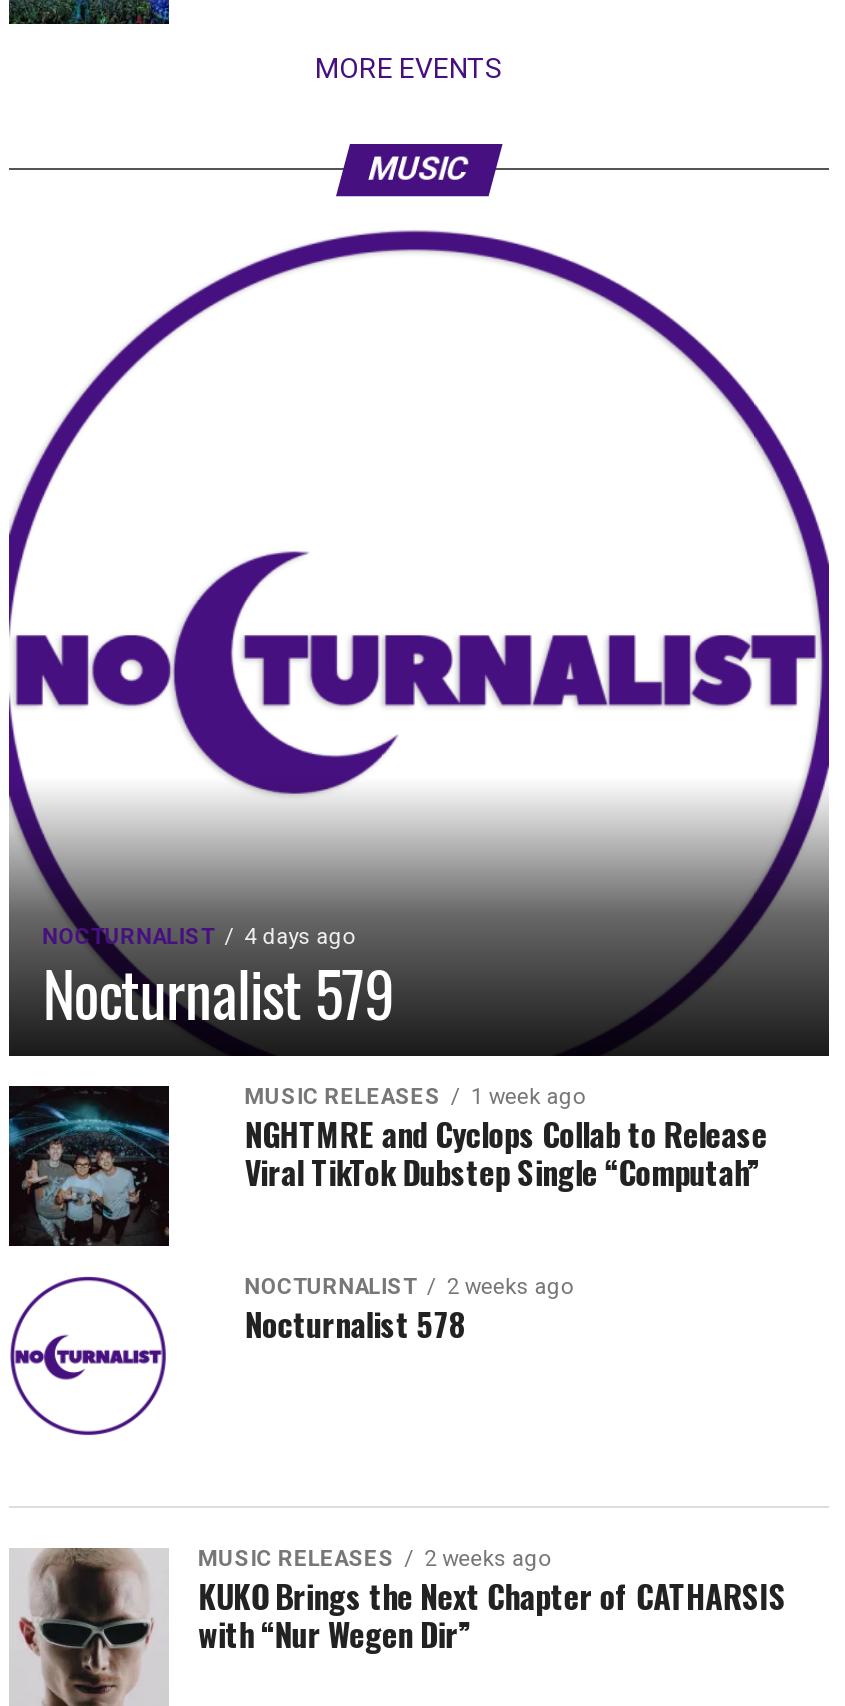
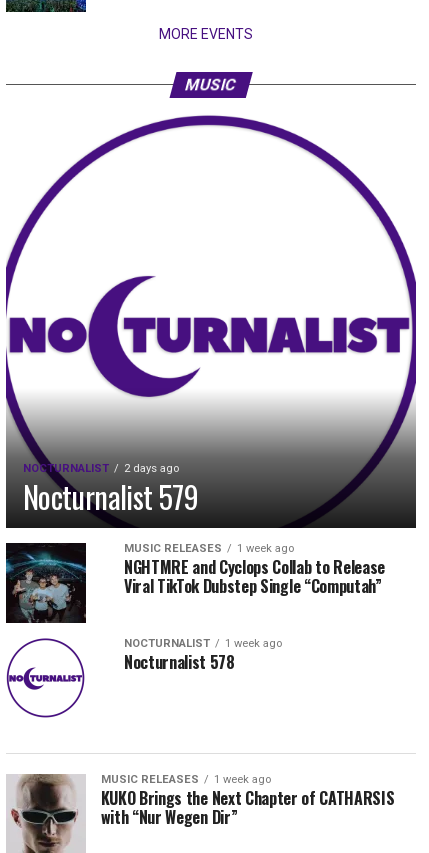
[43,924,355,950] NOCTURNALIST 4 days ago -> [23,462,179,475] NOCTURNALIST 2 days ago
[245,1274,573,1300] NOCTURNALIST 2 weeks ago -> [124,637,282,650] NOCTURNALIST 1 week ago
[198,1546,550,1572] MUSIC RELEASES 2 weeks ago -> [101,773,271,786] MUSIC RELEASES 1 week ago

